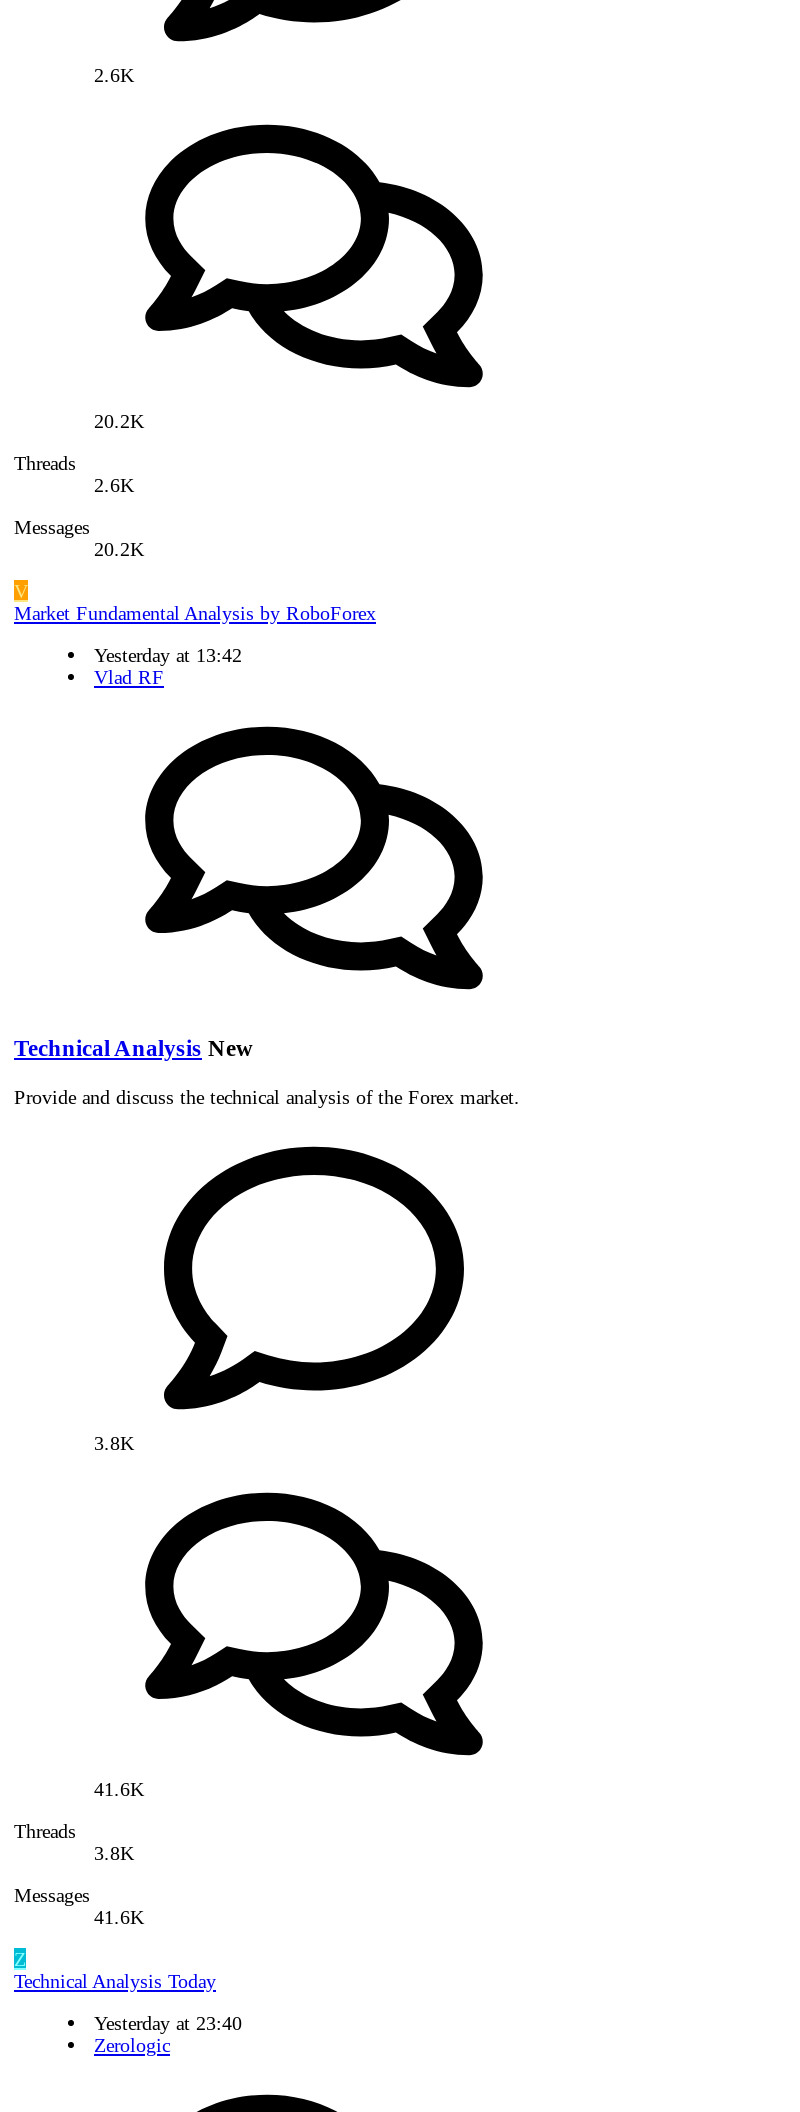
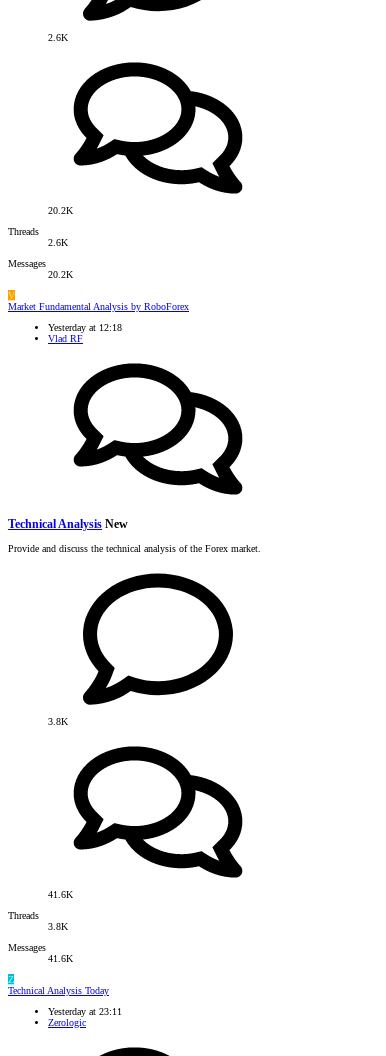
[94,644,242,666] Yesterday at 13:42 -> [48,322,122,333] Yesterday at 12:18
[94,2011,242,2033] Yesterday at 23:40 -> [48,1005,122,1016] Yesterday at 23:11

